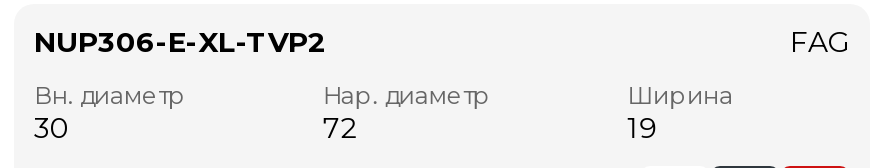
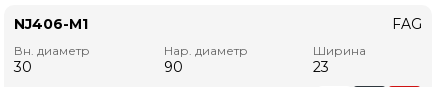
[34,24,326,60] NUP306-E-XL-TVP2 -> [14,15,88,33] NJ406-M1
[323,110,357,146] 72 -> [164,58,183,76] 90
[627,110,657,146] 19 -> [313,58,329,76] 23

